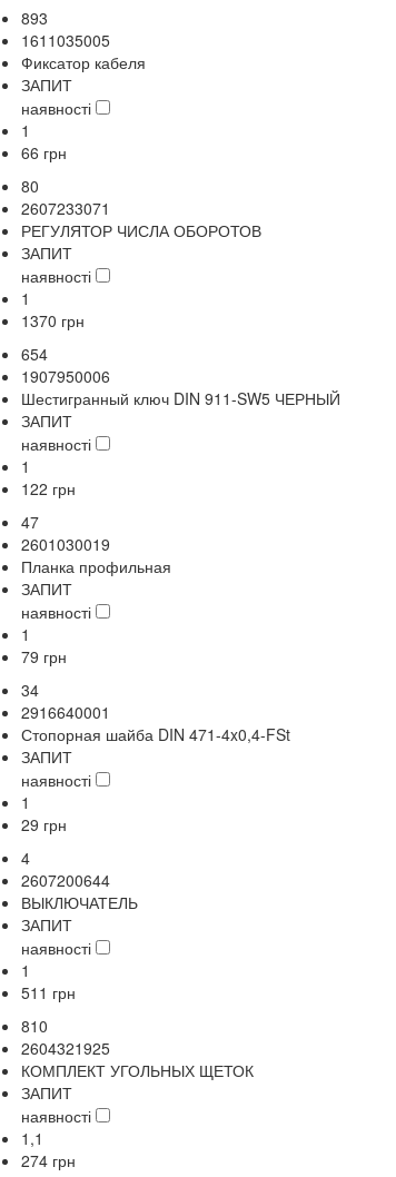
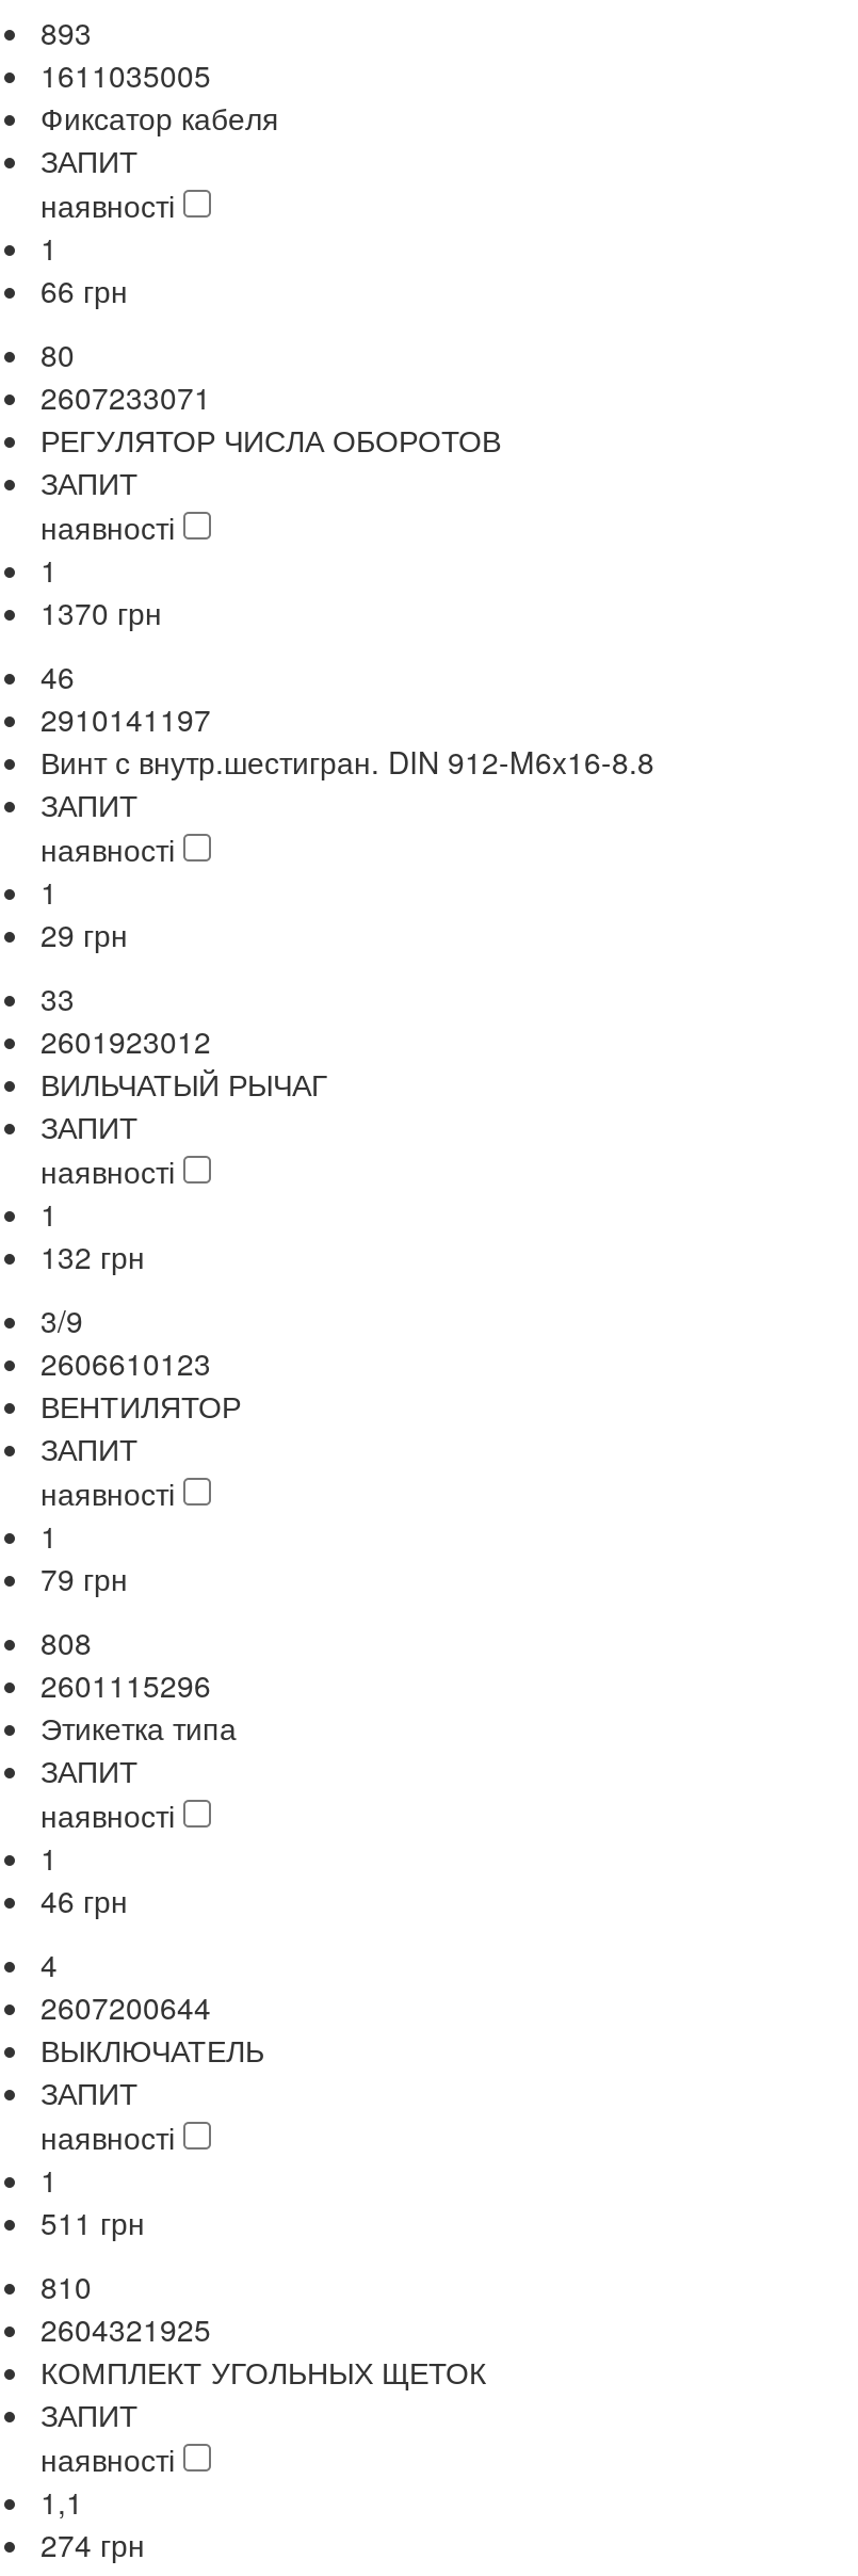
[21,343,340,409] 654 | 1907950006 | Шестигранный ключ DIN 911-SW5 ЧЕРНЫЙ -> [41,655,654,783] 46 | 2910141197 | Винт с внутр.шестигран. DIN 912-M6x16-8.8
[21,477,171,577] 122 грн | 47 | 2601030019 | Планка профильная -> [41,913,328,1427] 29 грн | 33 | 2601923012 | ВИЛЬЧАТЫЙ РЫЧАГ | ЗАПИТ | наявності | 1 | 132 грн | 3/9 | 2606610123 | ВЕНТИЛЯТОР
[21,679,290,745] 34 | 2916640001 | Стопорная шайба DIN 471-4x0,4-FSt -> [41,1621,237,1749] 808 | 2601115296 | Этикетка типа
[21,813,67,835] 29 грн -> [41,1879,128,1921] 46 грн

